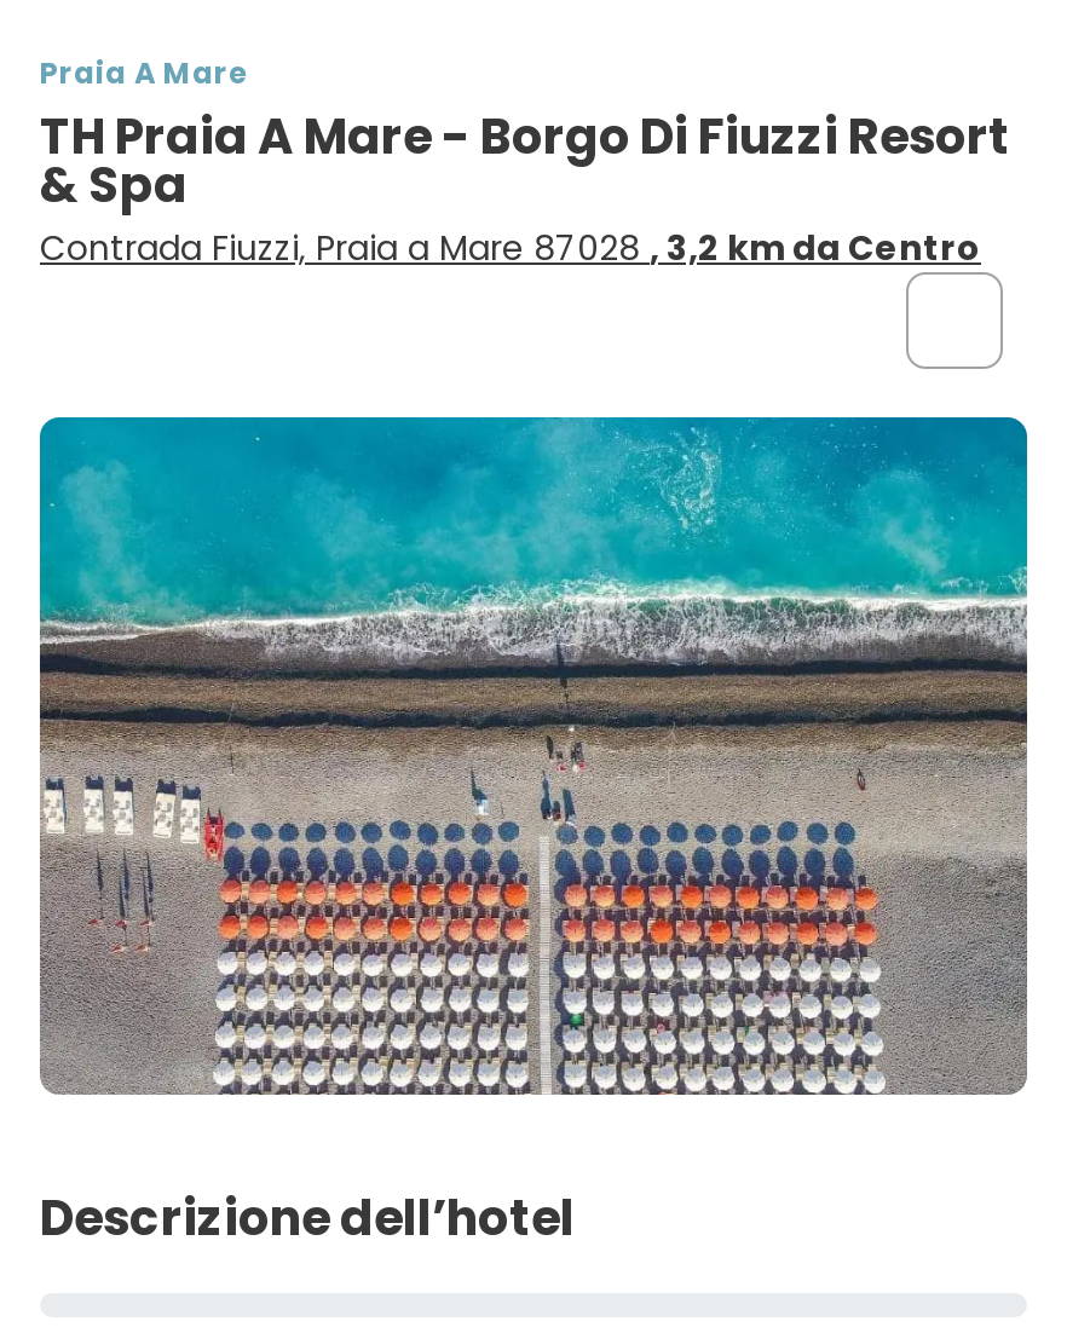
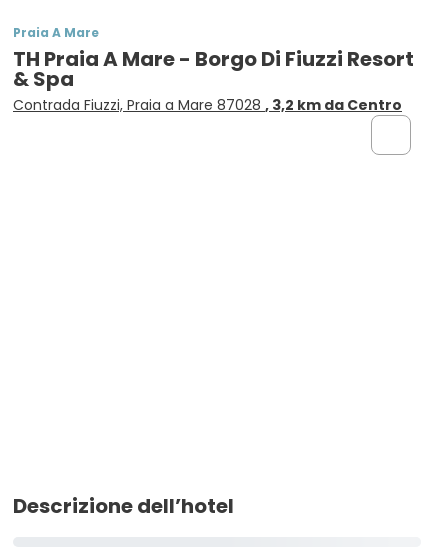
[38,415,1029,1097] [image] -> none

